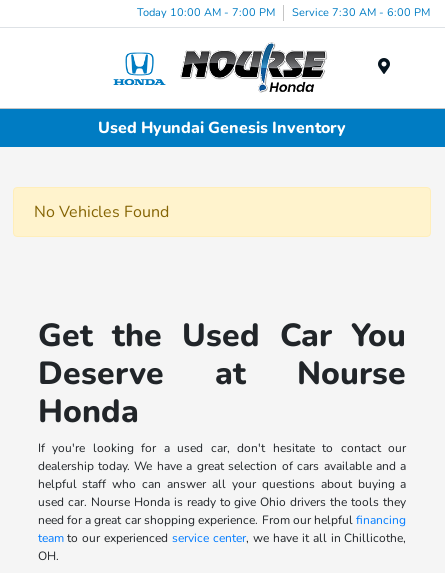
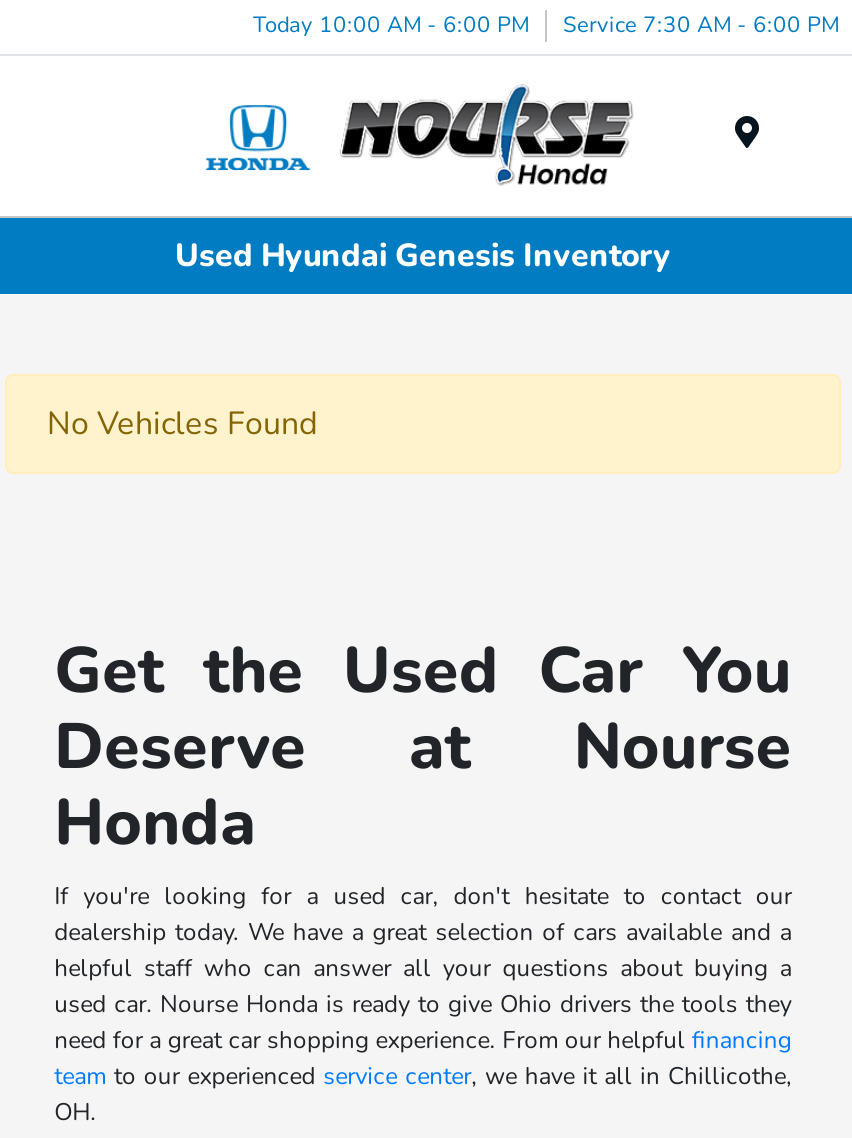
[137,4,430,19] Today 10:00 AM - 7:00 PM Service 7:30 AM - 6:00 PM -> [253,9,839,39] Today 10:00 AM - 6:00 PM Service 7:30 AM - 6:00 PM

